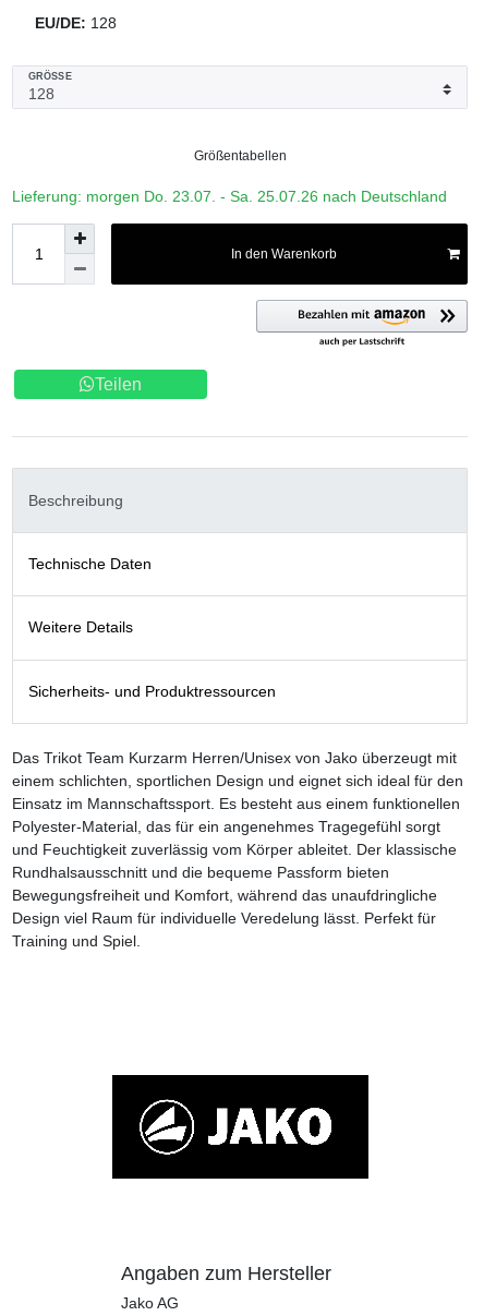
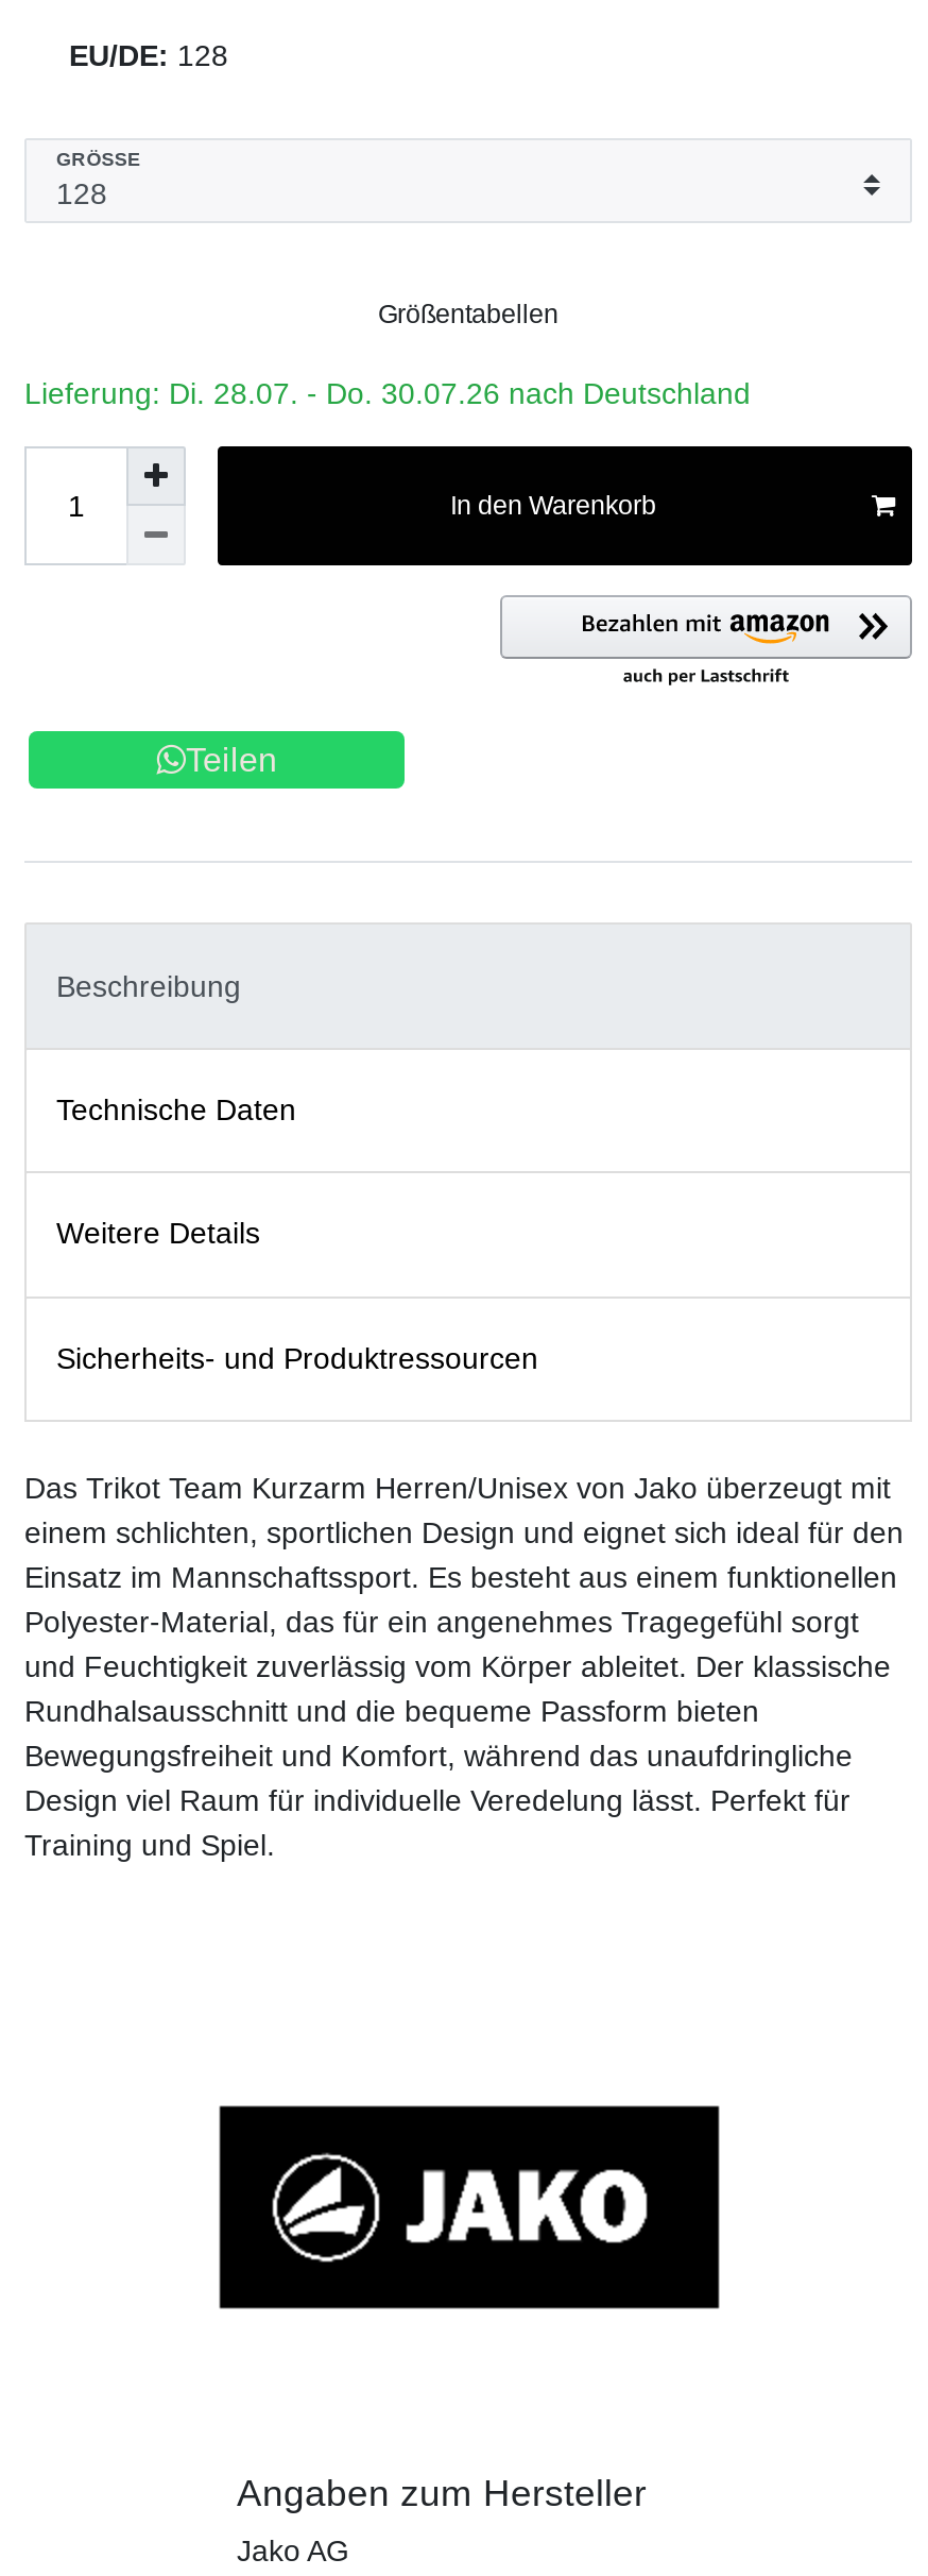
[12,188,447,205] Lieferung: morgen Do. 23.07. - Sa. 25.07.26 nach Deutschland -> [24,377,751,411] Lieferung: Di. 28.07. - Do. 30.07.26 nach Deutschland

